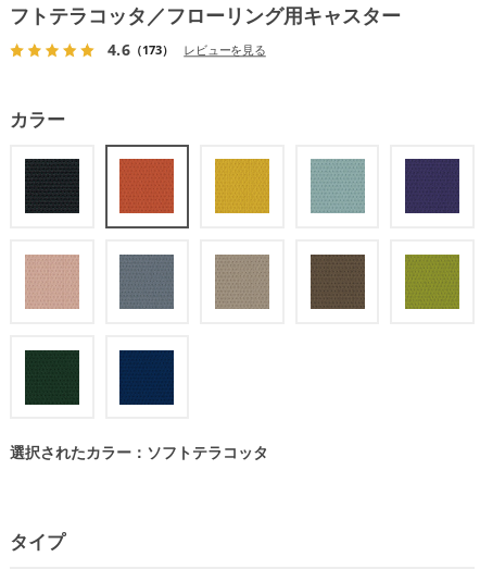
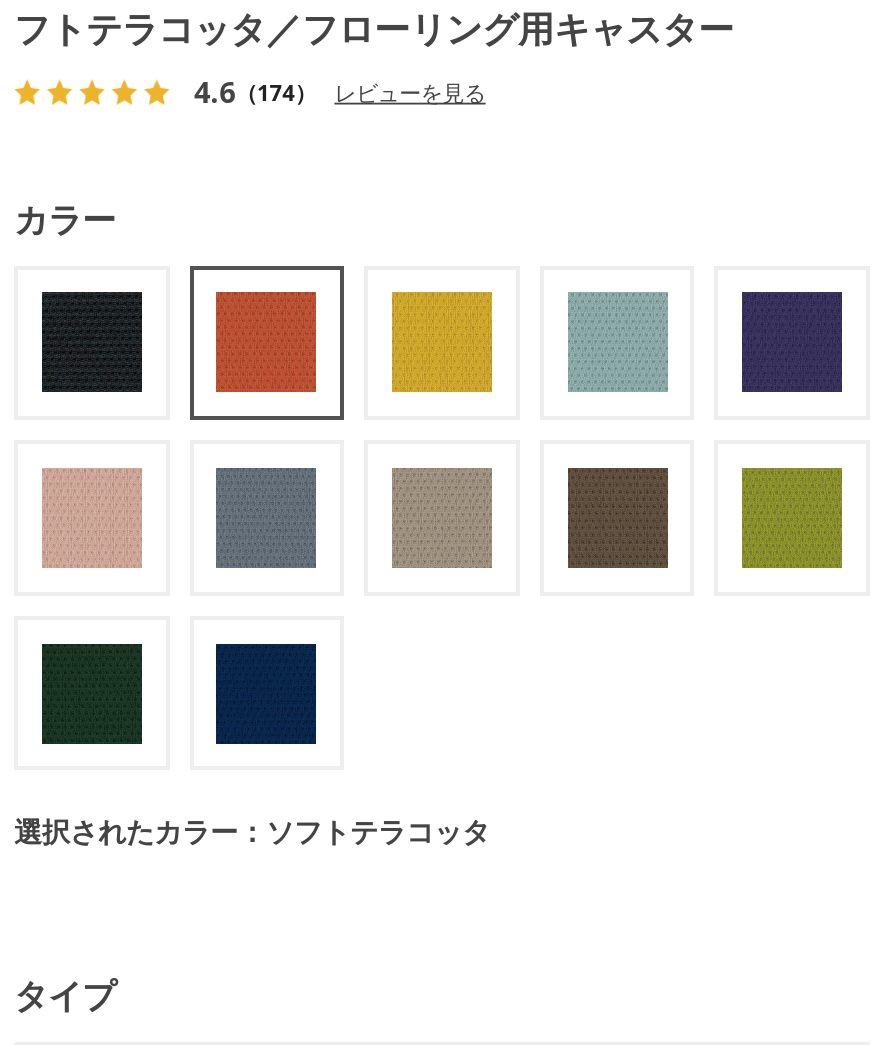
[108,38,266,60] 4.6（173） レビューを見る -> [194,70,486,110] 4.6（174） レビューを見る

